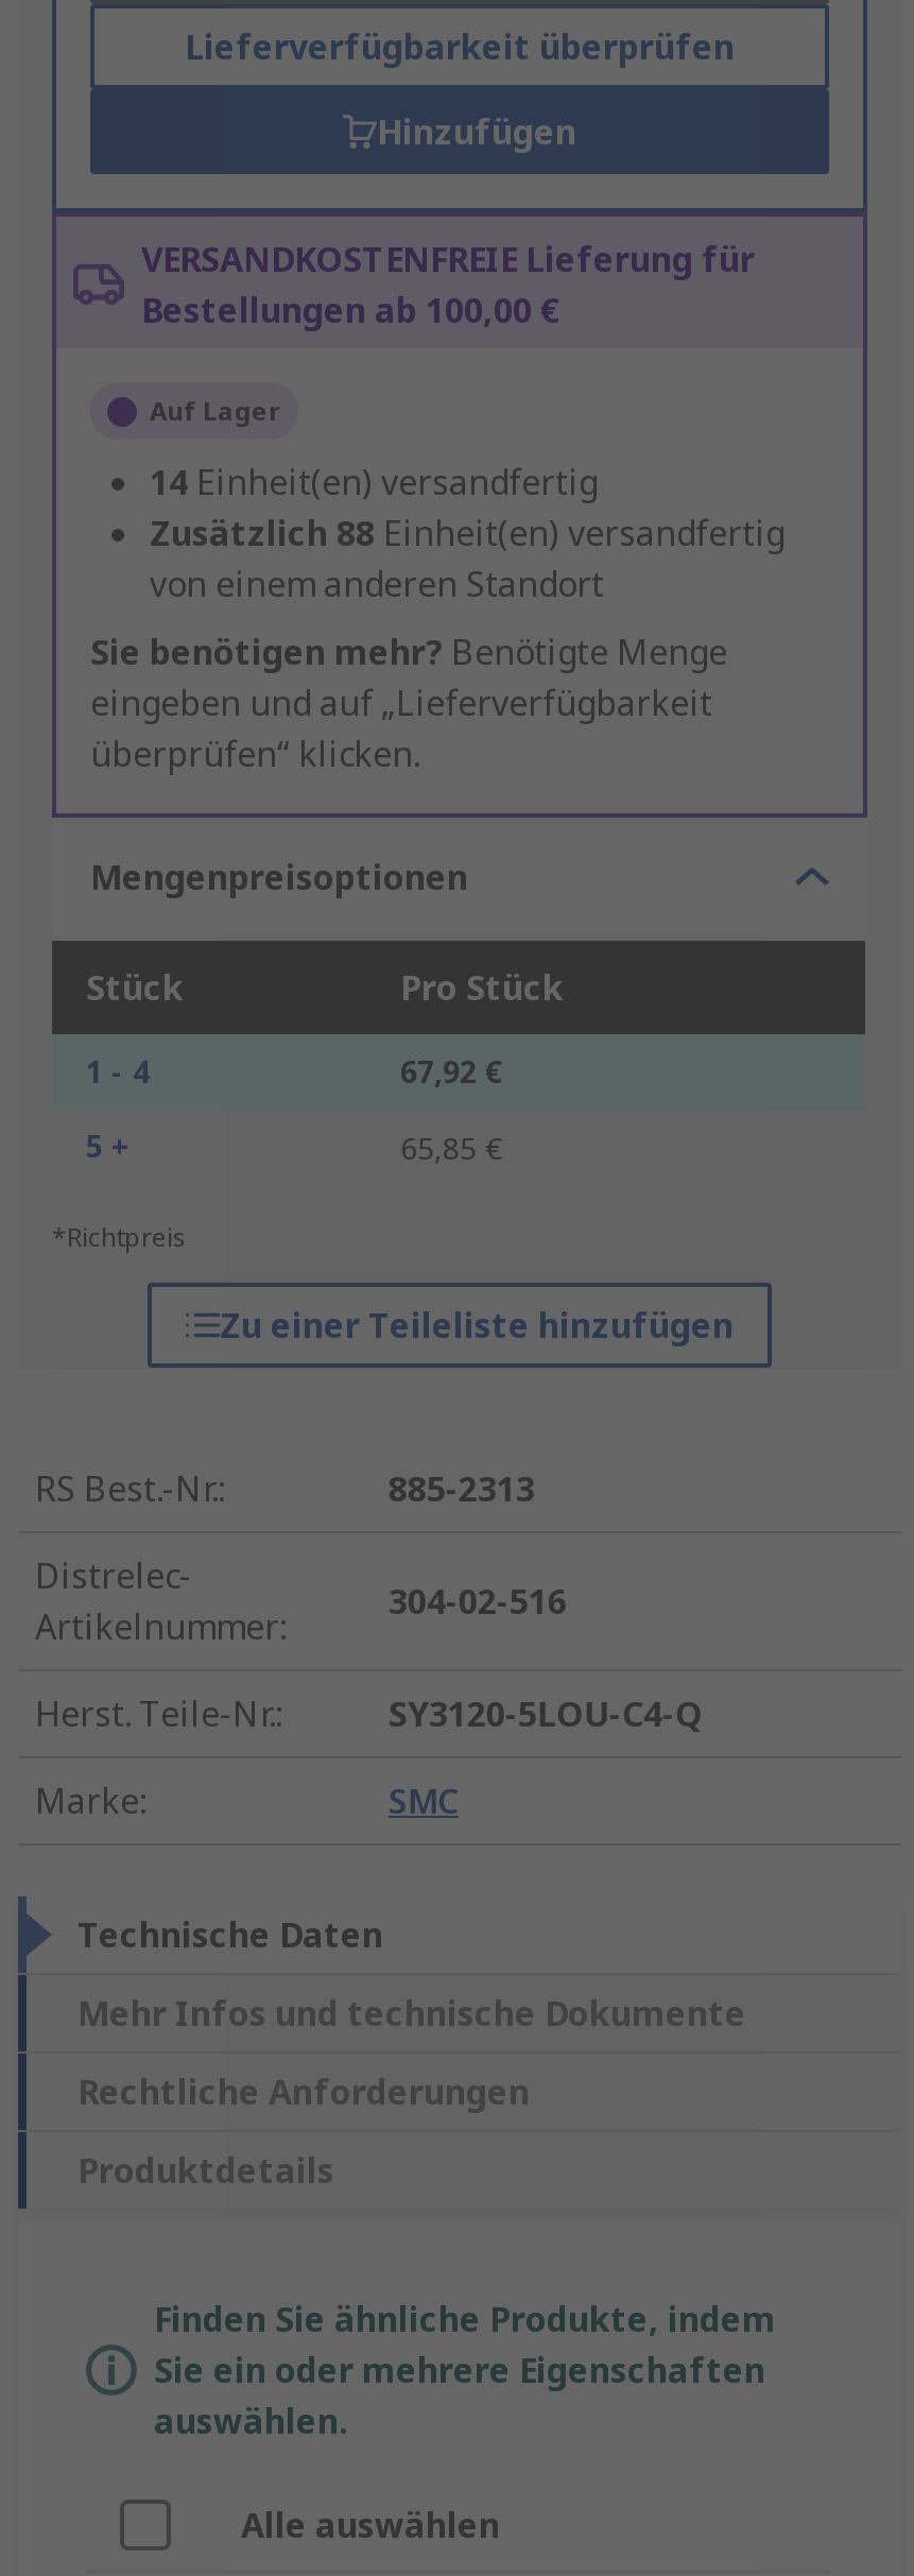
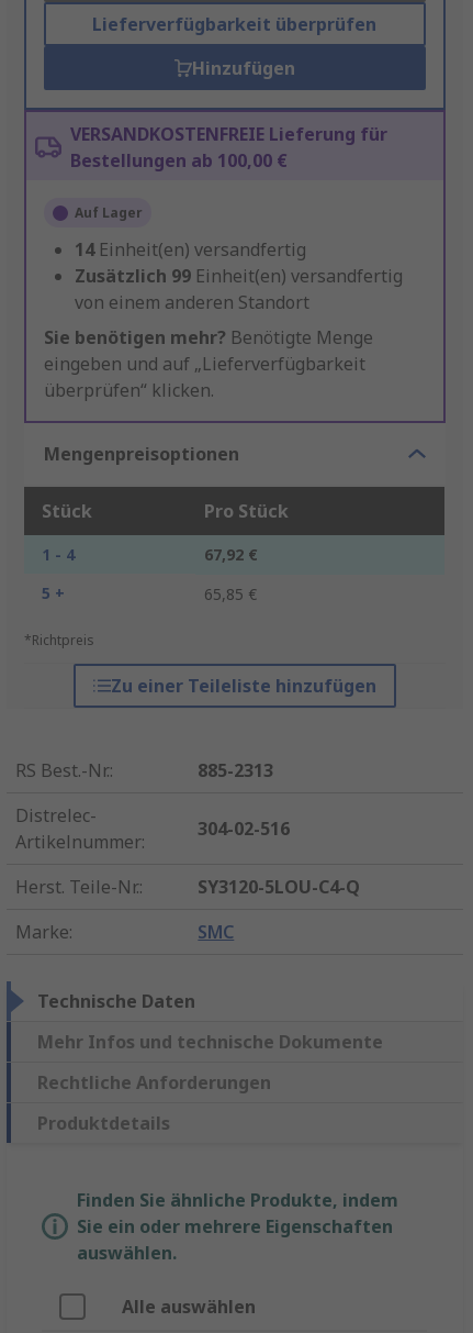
[150,511,784,557] Zusätzlich 88 Einheit(en) versandfertig -> [75,264,403,288] Zusätzlich 99 Einheit(en) versandfertig

